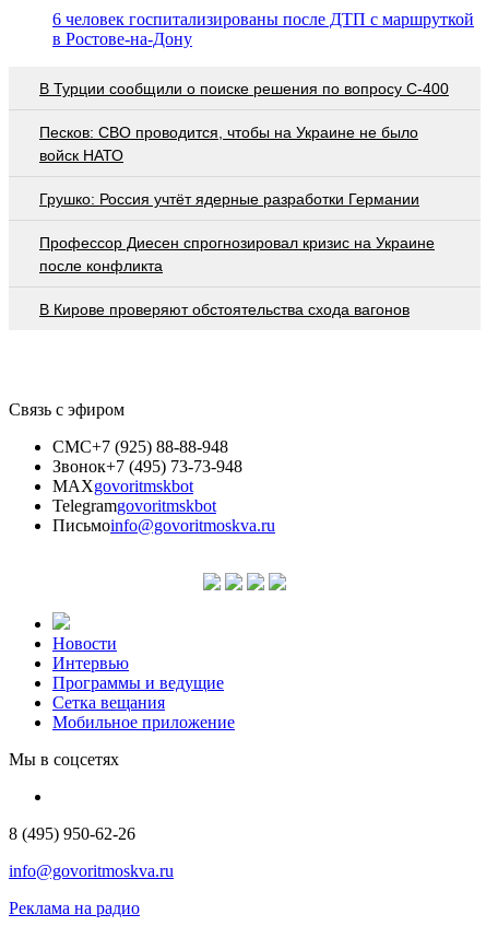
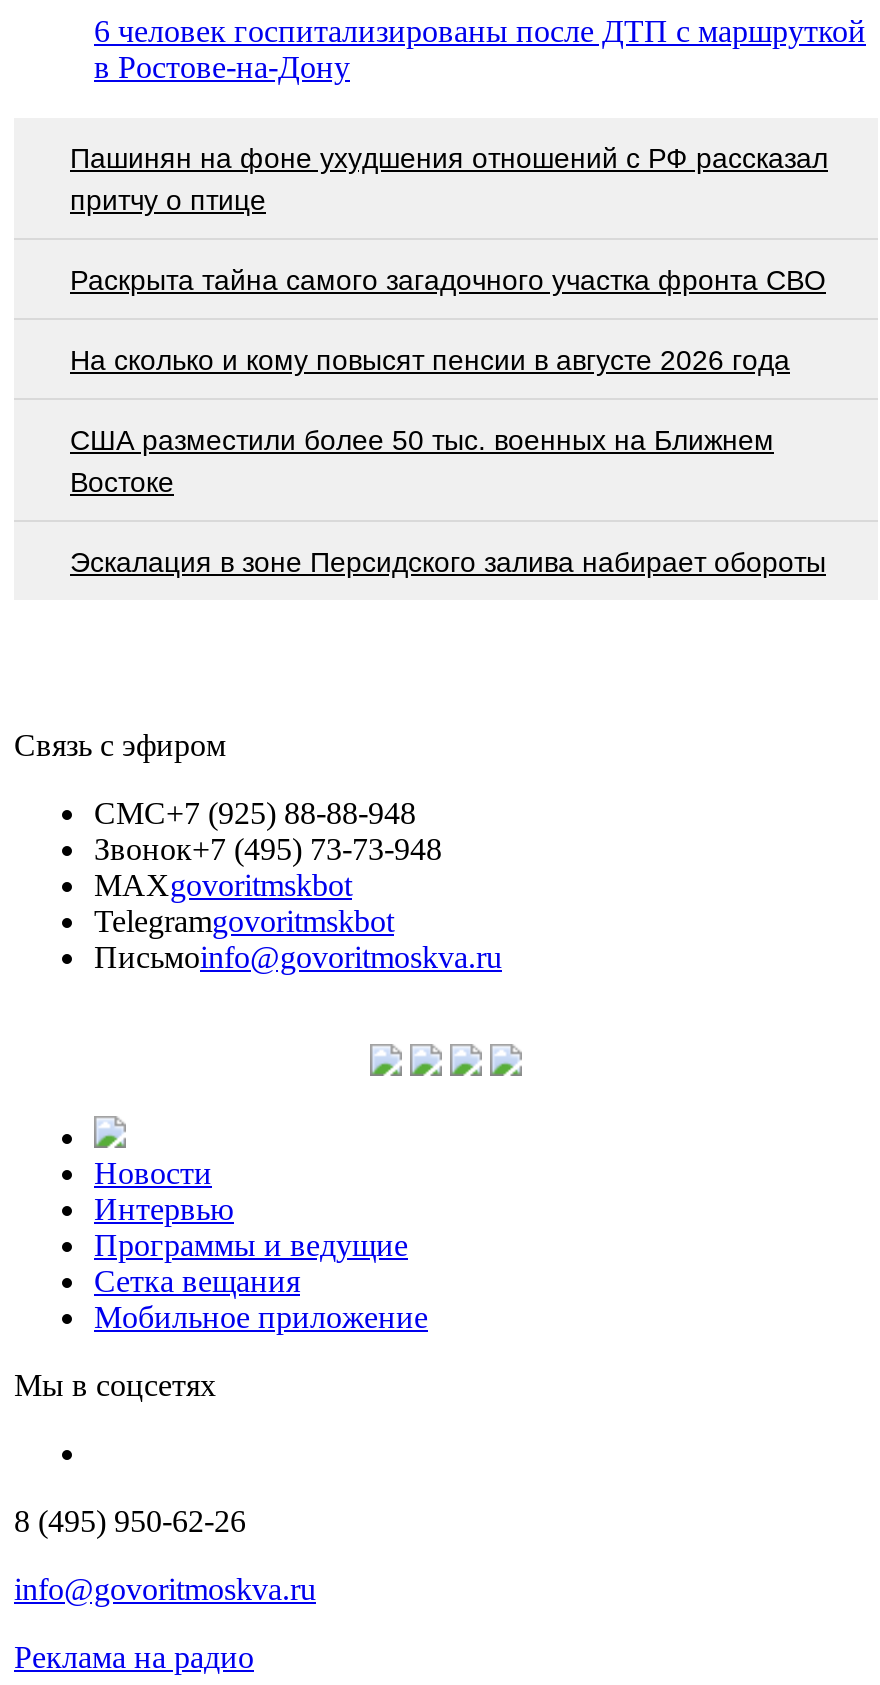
[39,79,449,97] В Турции сообщили о поиске решения по вопросу С-400 -> [70,141,828,215] Пашинян на фоне ухудшения отношений с РФ рассказал | притчу о птице
[39,123,418,164] Песков: СВО проводится, чтобы на Украине не было | войск НАТО -> [70,263,826,295] Раскрыта тайна самого загадочного участка фронта СВО
[39,190,419,207] Грушко: Россия учтёт ядерные разработки Германии -> [70,343,790,375] На сколько и кому повысят пенсии в августе 2026 года
[39,234,435,274] Профессор Диесен спрогнозировал кризис на Украине | после конфликта -> [70,423,774,497] США разместили более 50 тыс. военных на Ближнем | Востоке
[39,300,410,318] В Кирове проверяют обстоятельства схода вагонов -> [70,545,826,577] Эскалация в зоне Персидского залива набирает обороты

